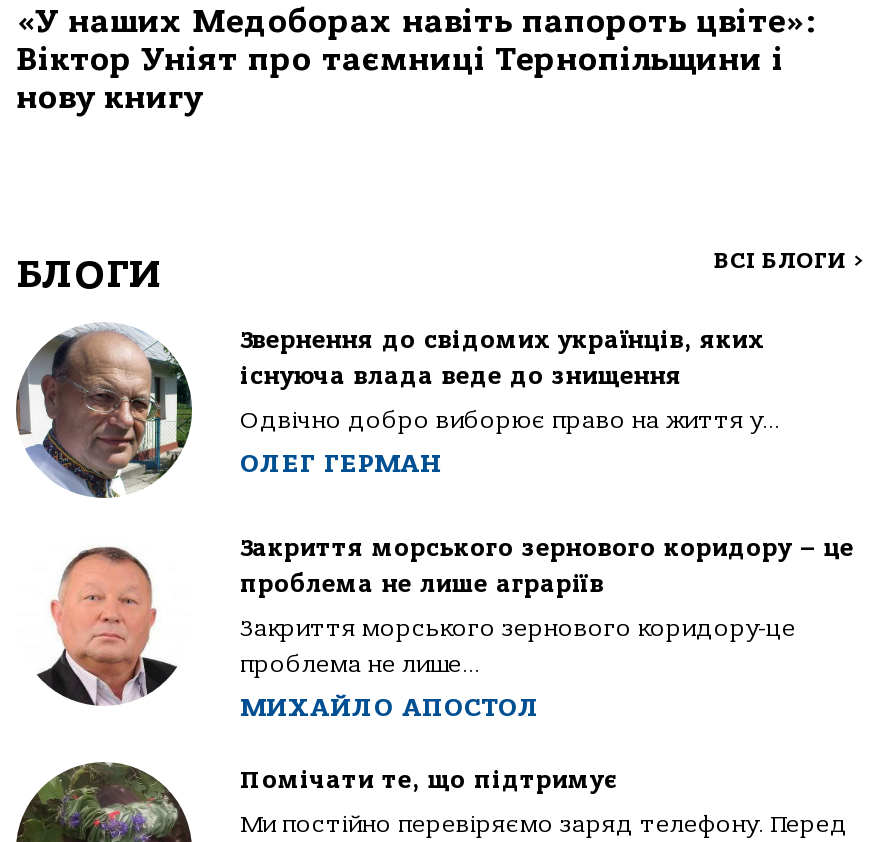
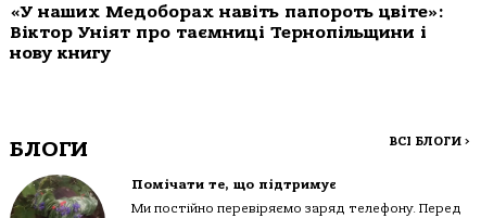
[16,324,854,721] [image] | Звернення до свідомих українців, яких | існуюча влада веде до знищення | Одвічно добро виборює право на життя у... | ОЛЕГ ГЕРМАН | Закриття морського зернового коридору – це | проблема не лише аграріїв | Закриття морського зернового коридору-це | проблема не лише... | МИХАЙЛО АПОСТОЛ -> none
[36,546,178,706] [image] -> none

